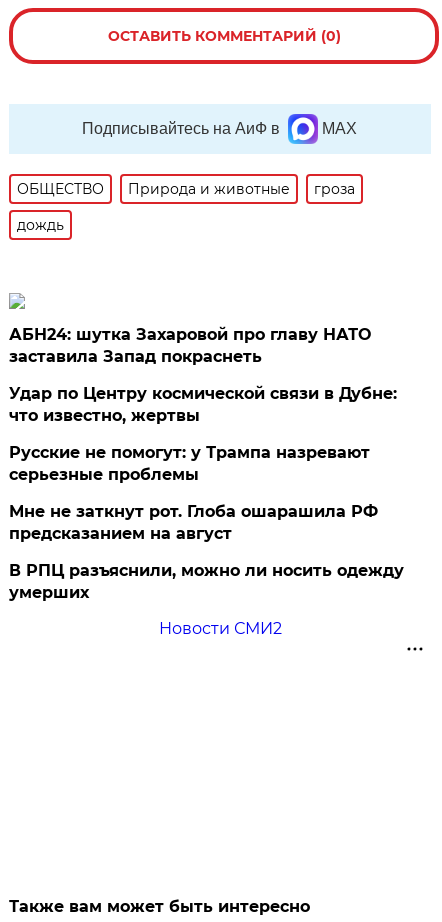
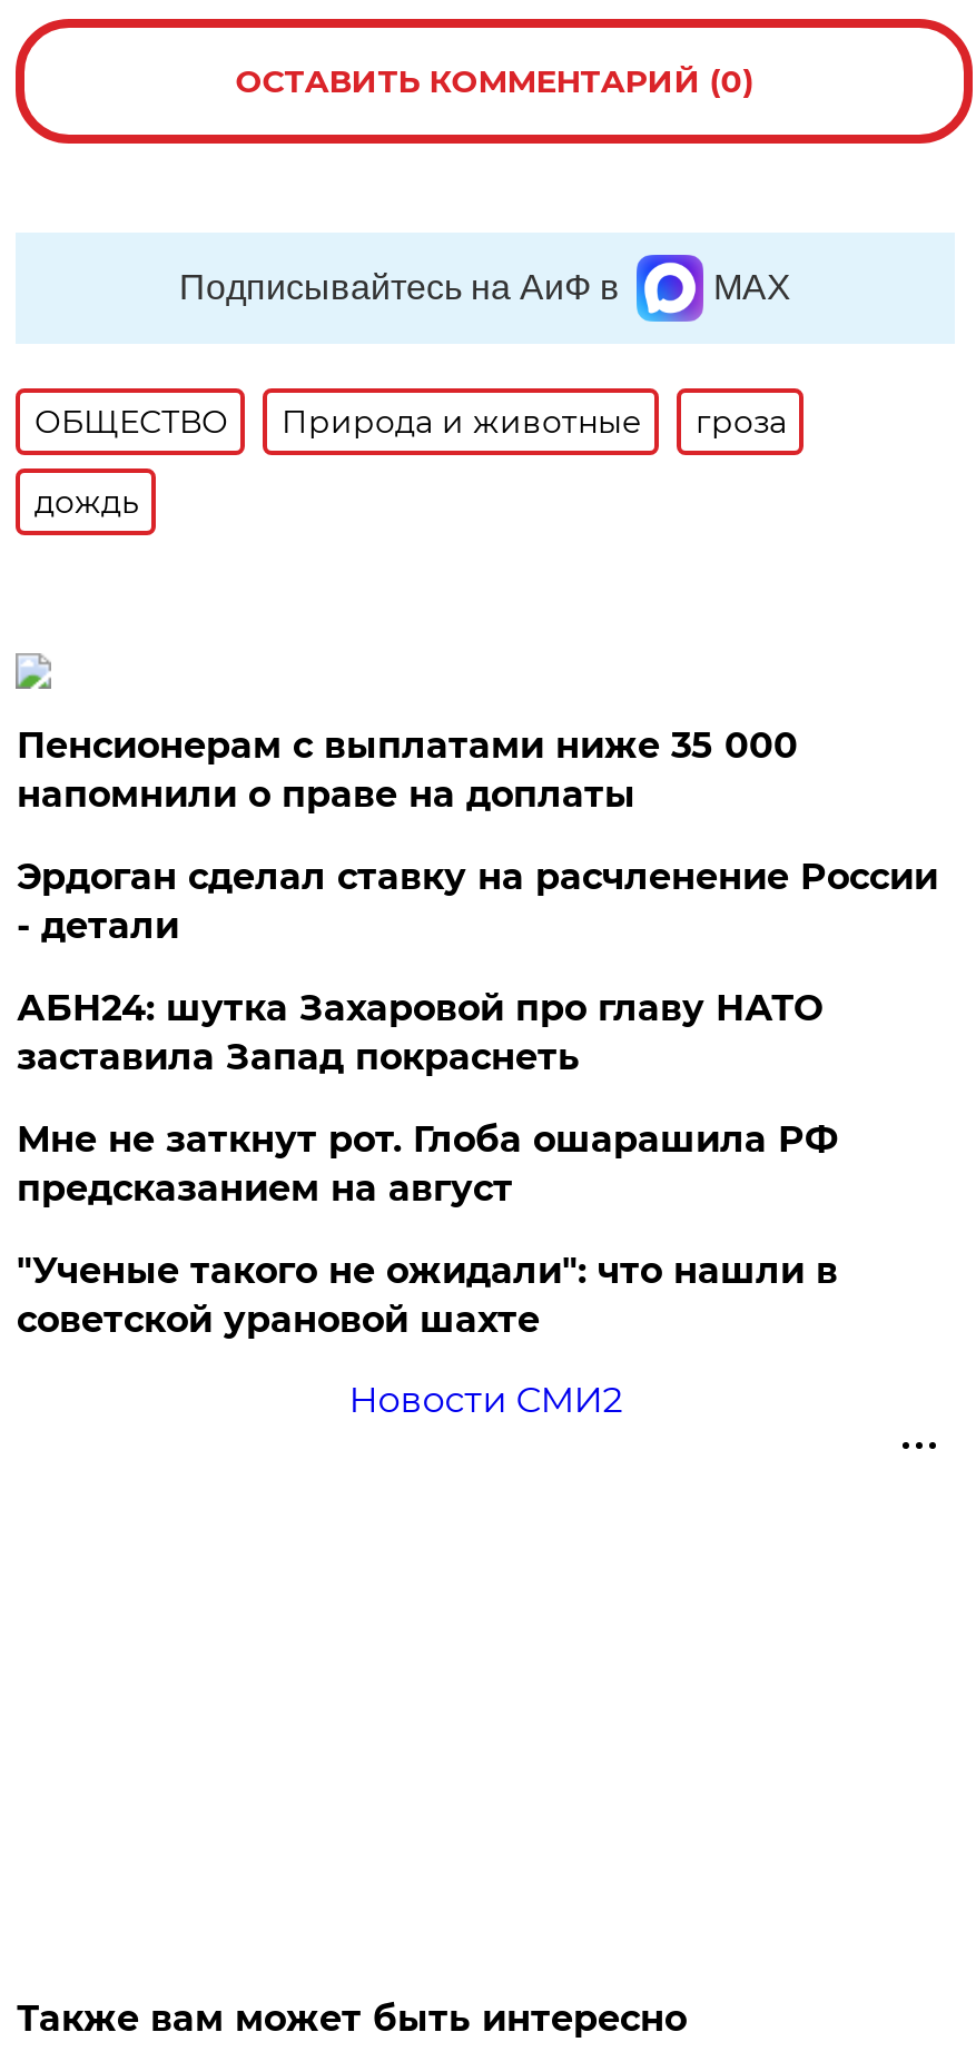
none -> [16,724,938,947] Пенсионерам с выплатами ниже 35 000 | напомнили о праве на доплаты | Эрдоган сделал ставку на расчленение России | - детали
moved [9,325,371,366] -> [16,987,822,1078]: АБН24: шутка Захаровой про главу НАТО | заставила Запад покраснеть
[9,384,397,484] Удар по Центру космической связи в Дубне: | что известно, жертвы | Русские не помогут: у Трампа назревают | серьезные проблемы -> none
[9,561,404,602] В РПЦ разъяснили, можно ли носить одежду | умерших -> [16,1250,838,1341] "Ученые такого не ожидали": что нашли в | советской урановой шахте

